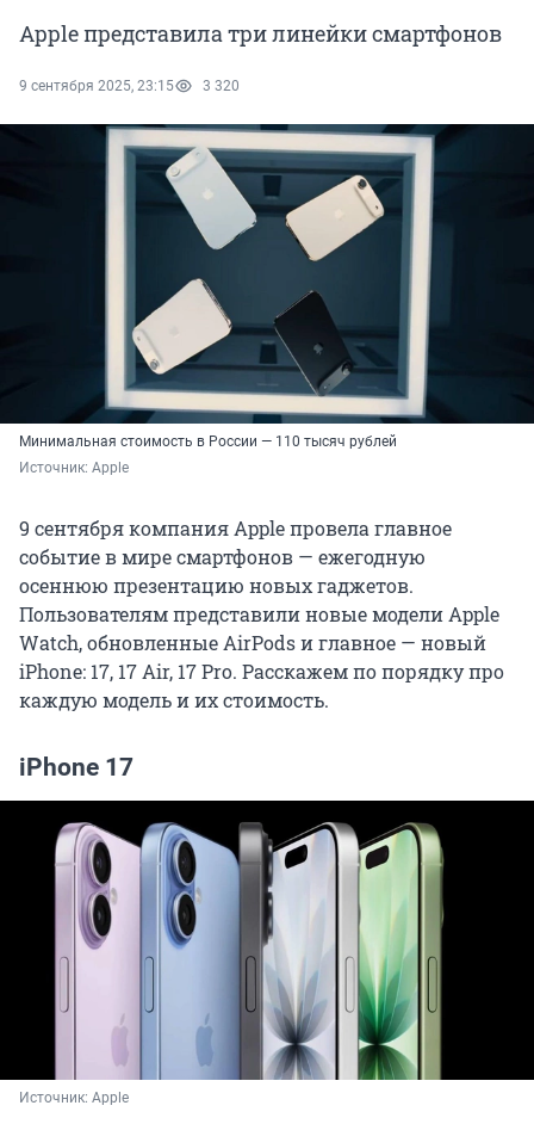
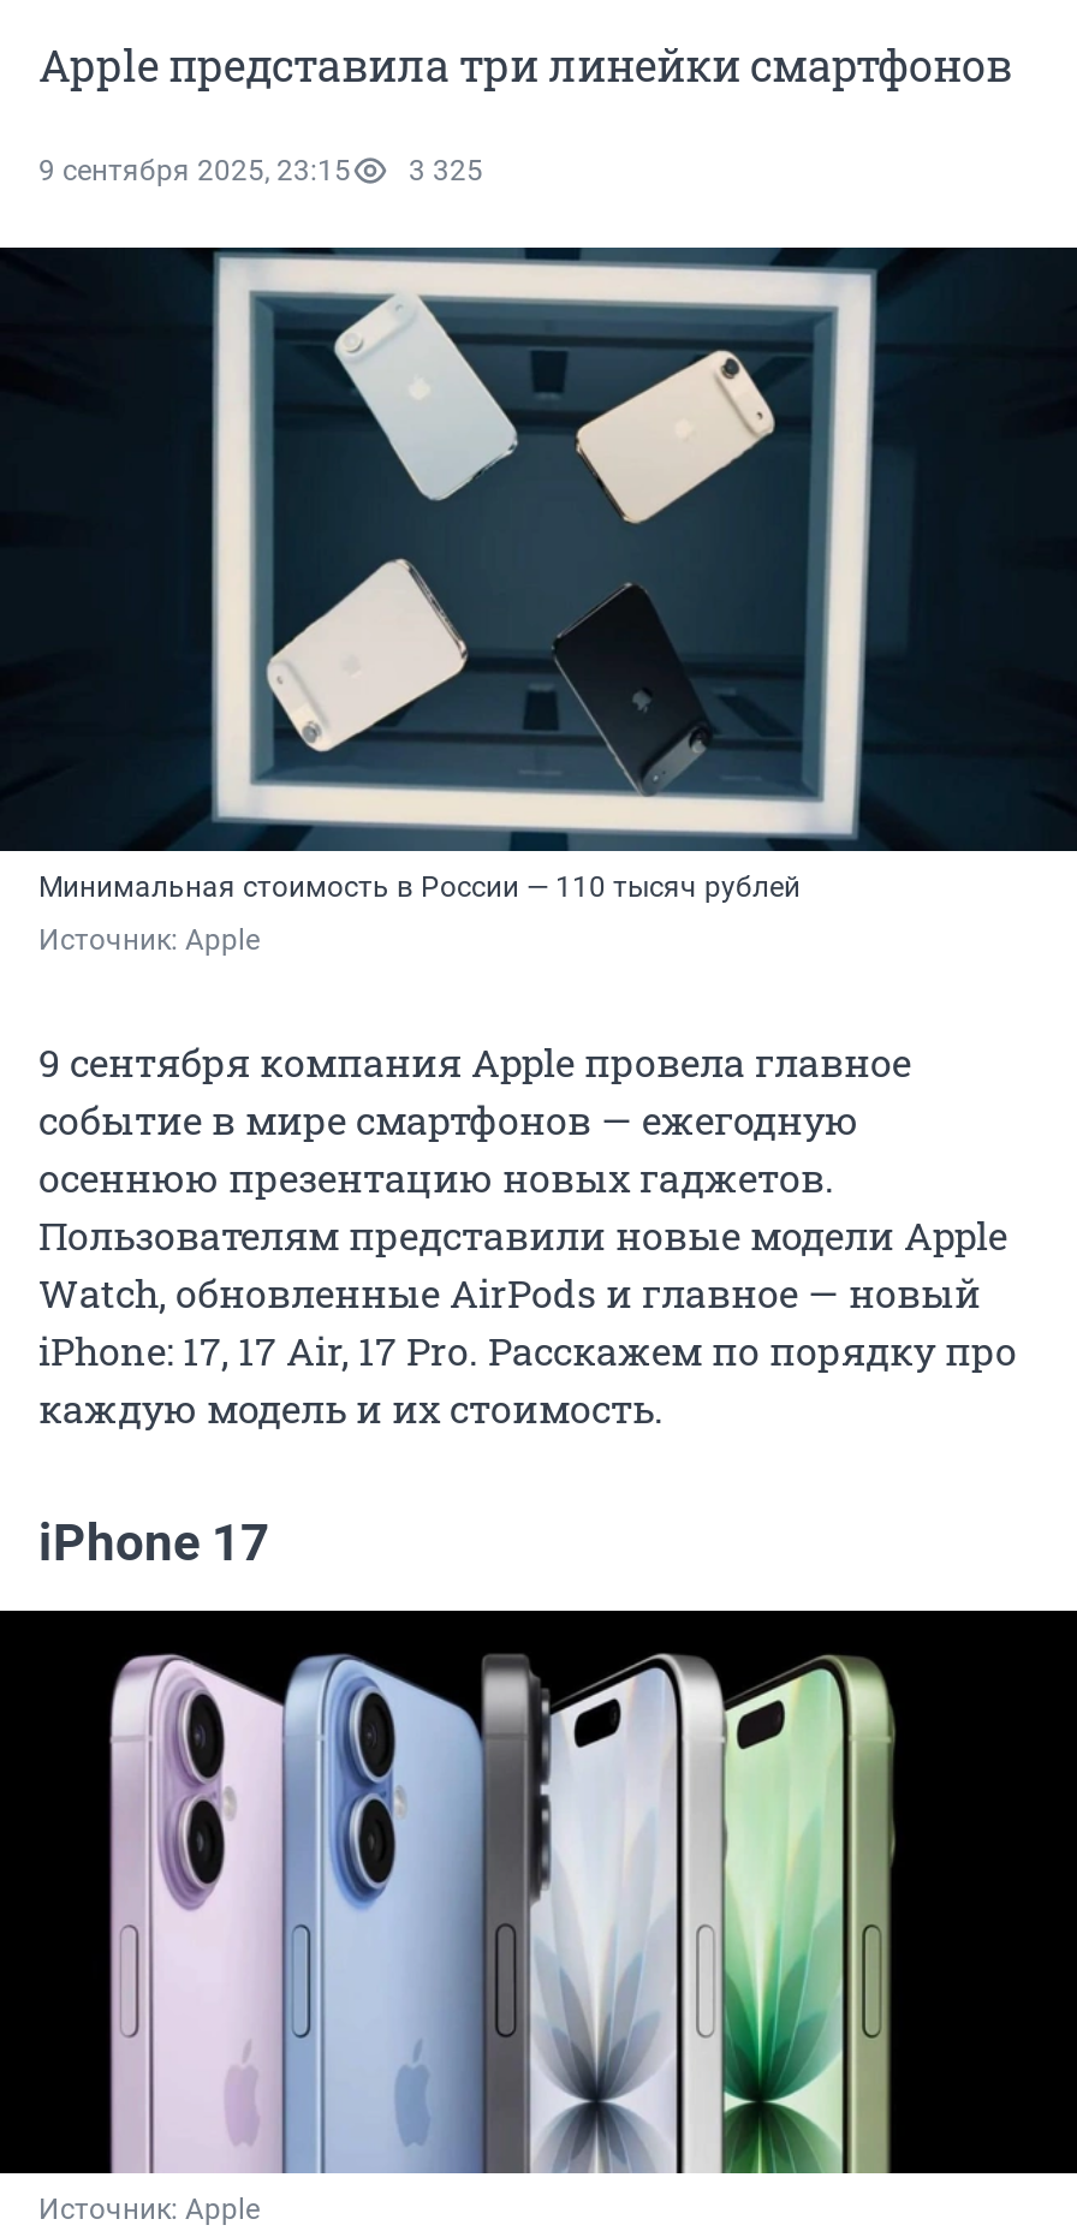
[19,78,240,94] 9 сентября 2025, 23:15 3 320 -> [38,154,483,188] 9 сентября 2025, 23:15 3 325

